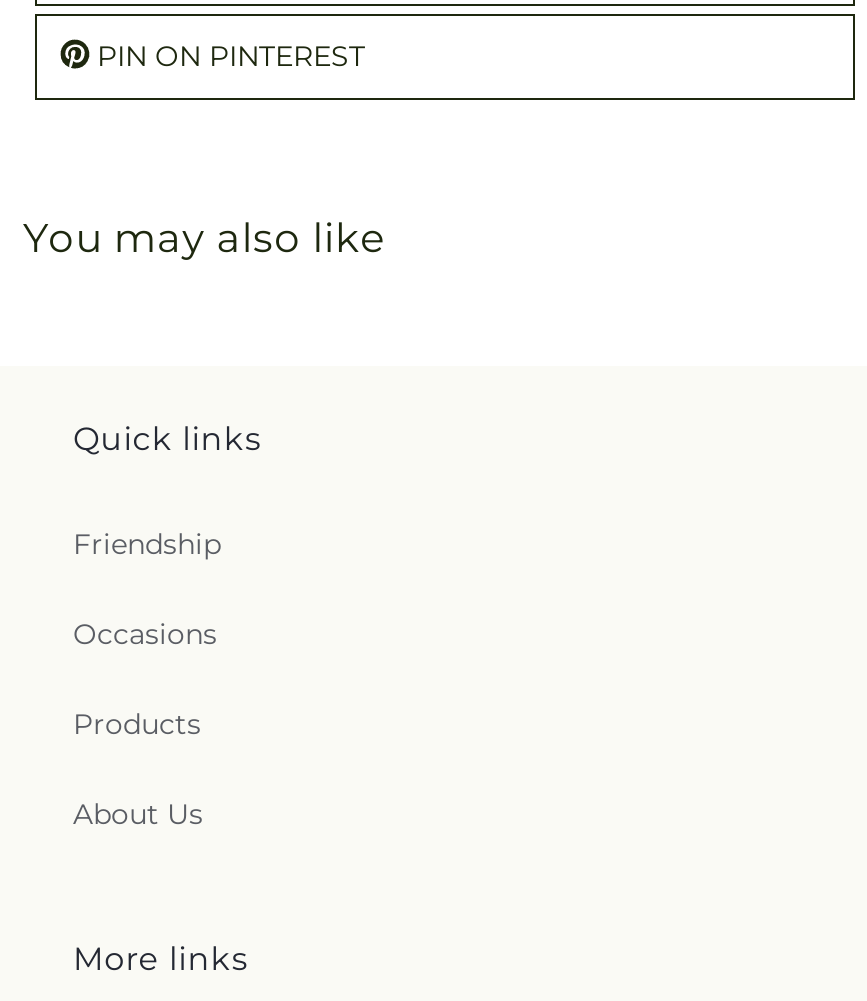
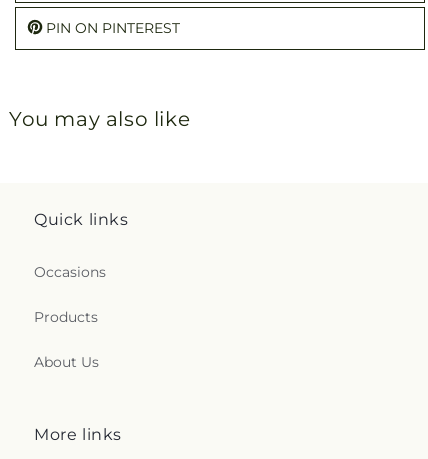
[73,526,221,562] Friendship -> none

